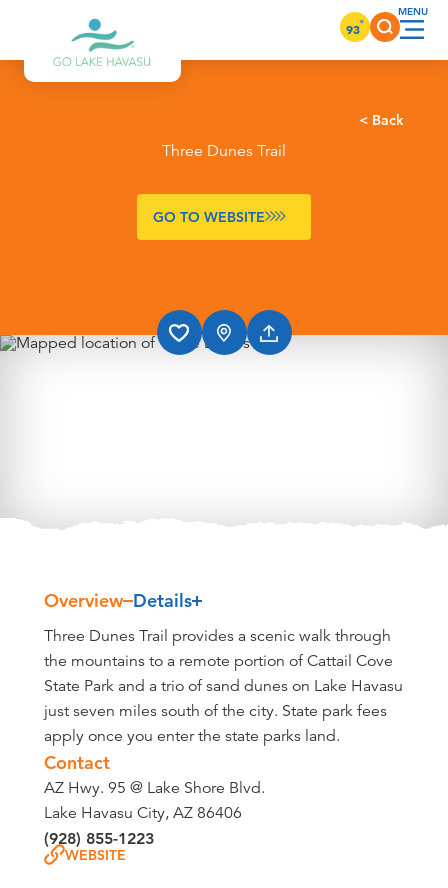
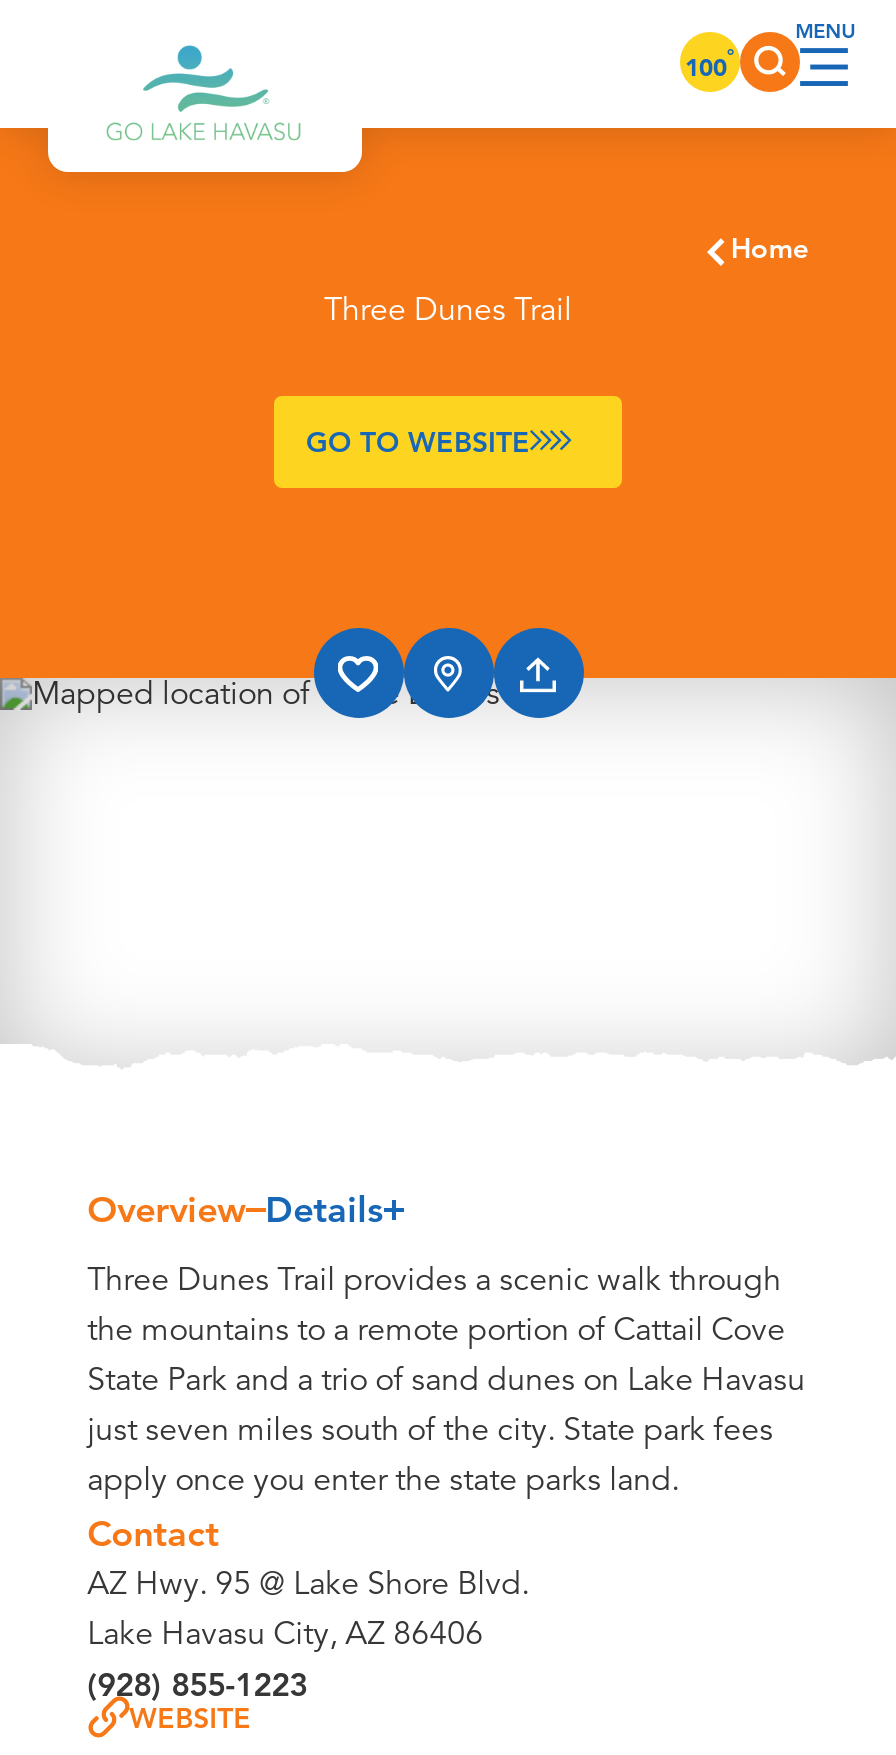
[346,17,364,36] 93° -> [685,42,735,81] 100°
[359,111,404,129] < Back -> [731,230,809,266] Home

